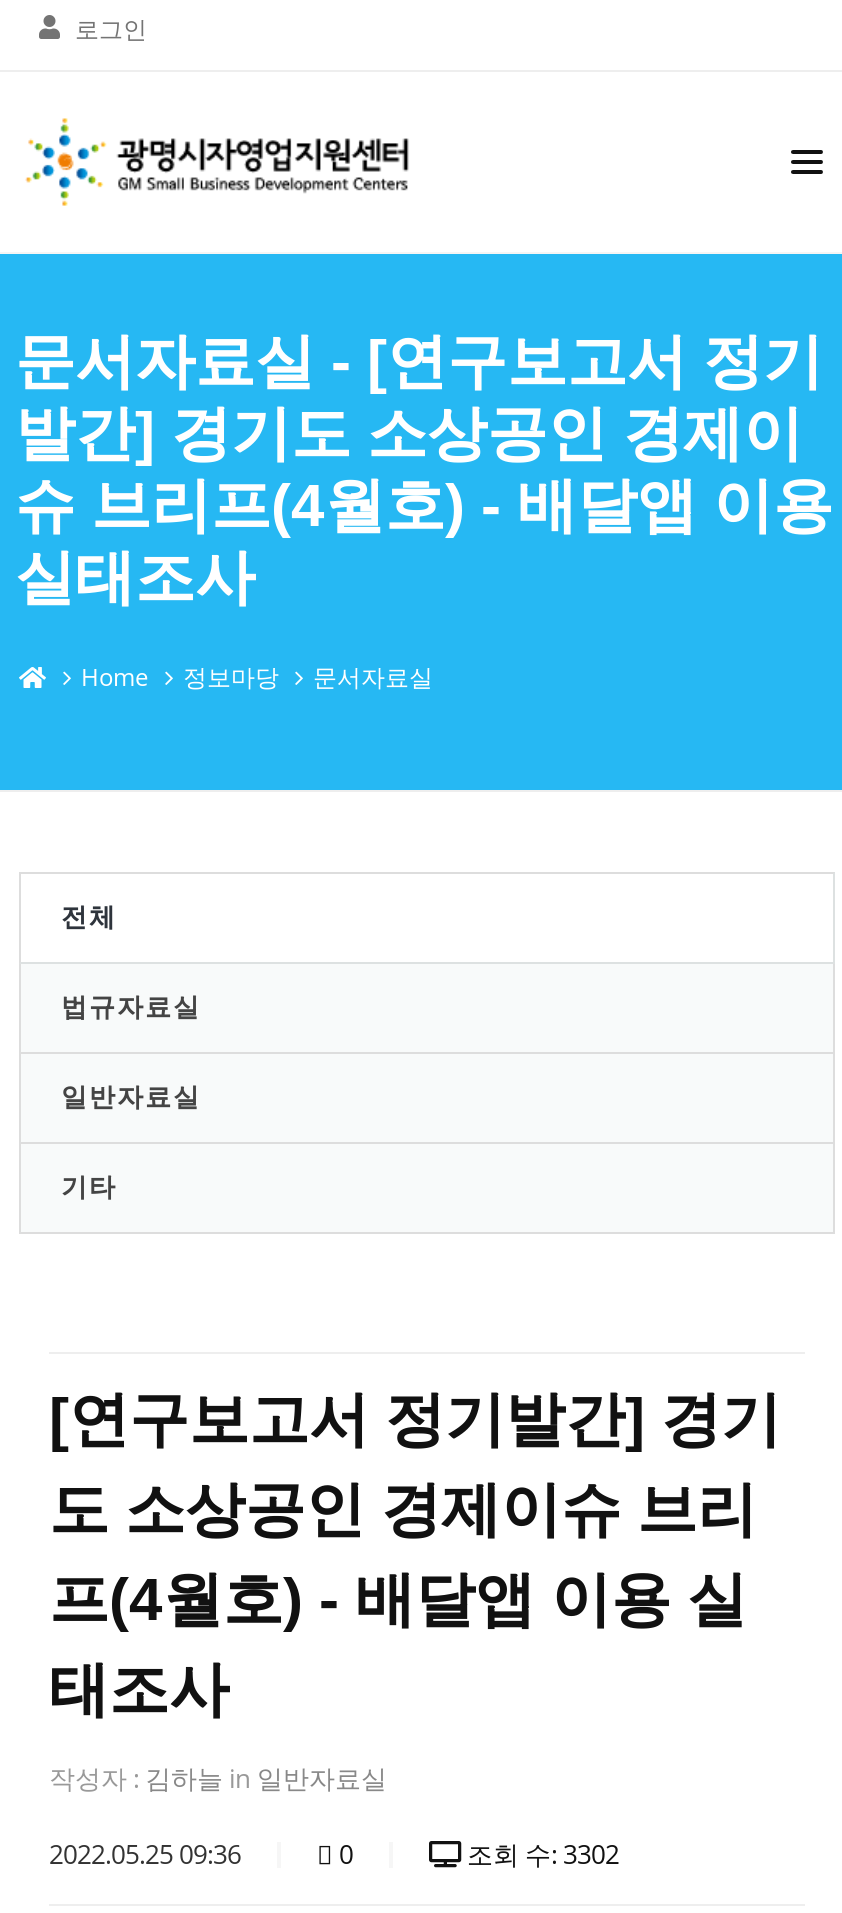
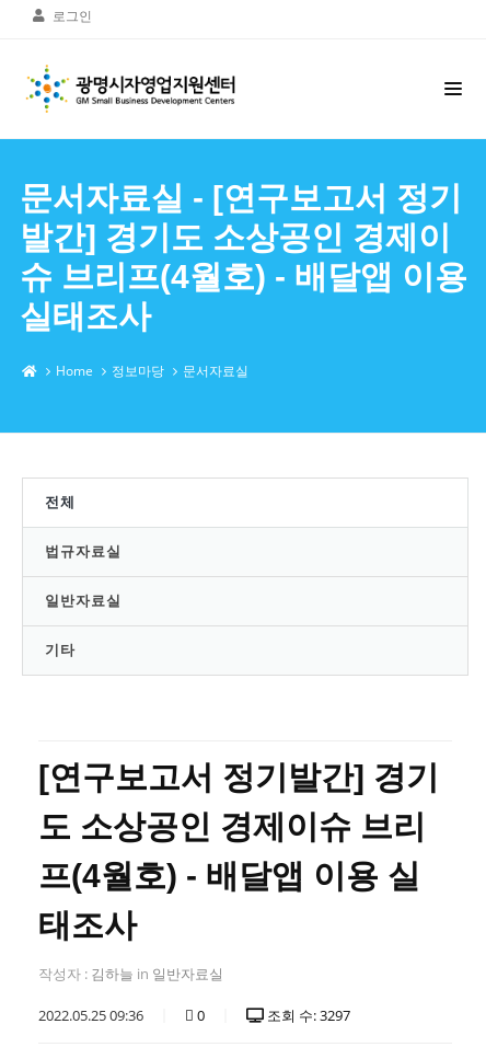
[467,1836,619,1872] 조회 수: 3302 -> [267,1005,350,1025] 조회 수: 3297

